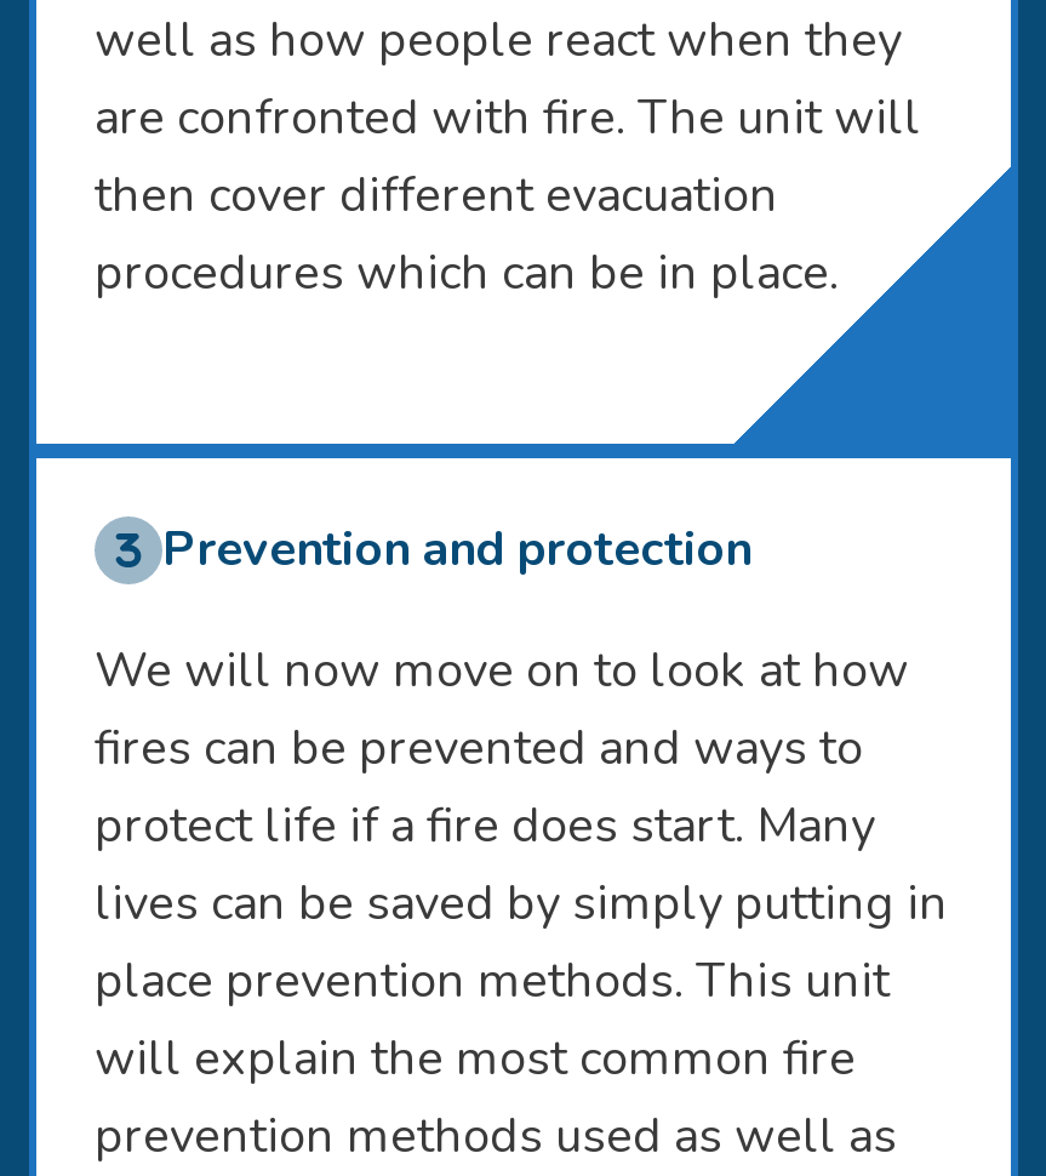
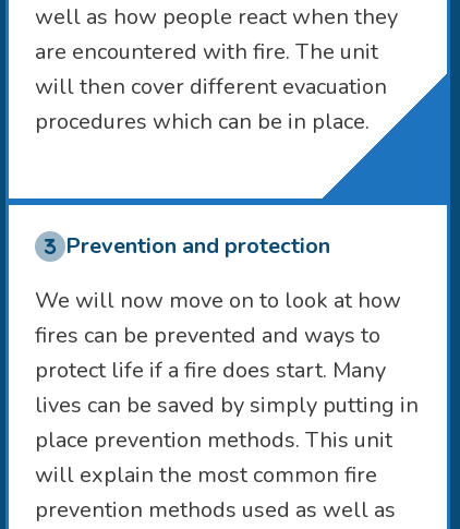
[95,84,921,227] are confronted with fire. The unit will | then cover different evacuation -> [35,38,387,102] are encountered with fire. The unit | will then cover different evacuation

